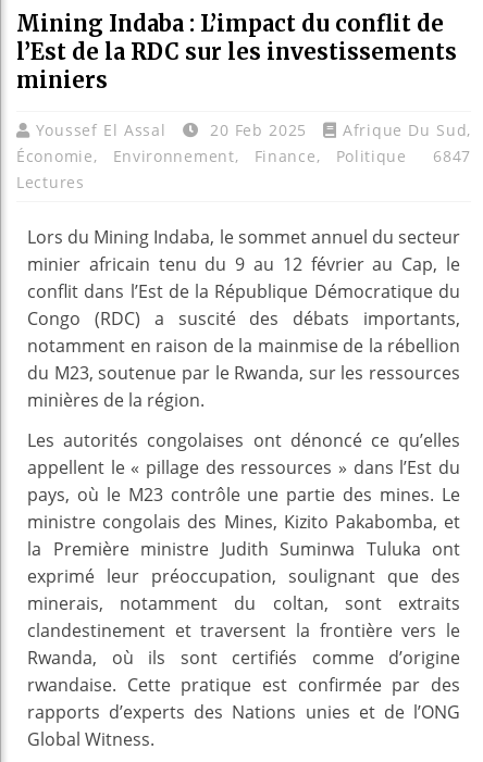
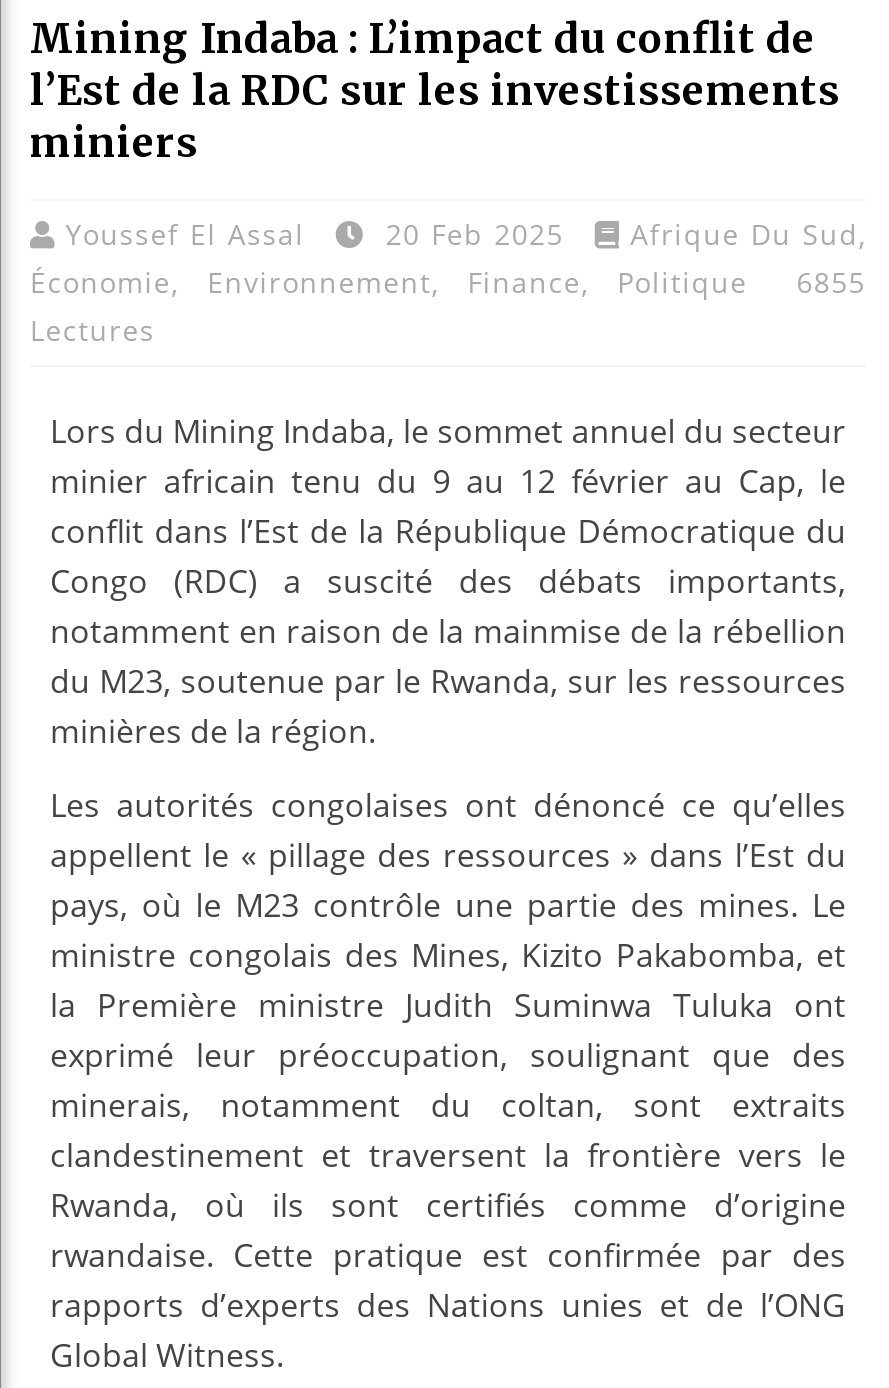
[16,145,471,166] Économie, Environnement, Finance, Politique 6847 -> [30,262,866,300] Économie, Environnement, Finance, Politique 6855

